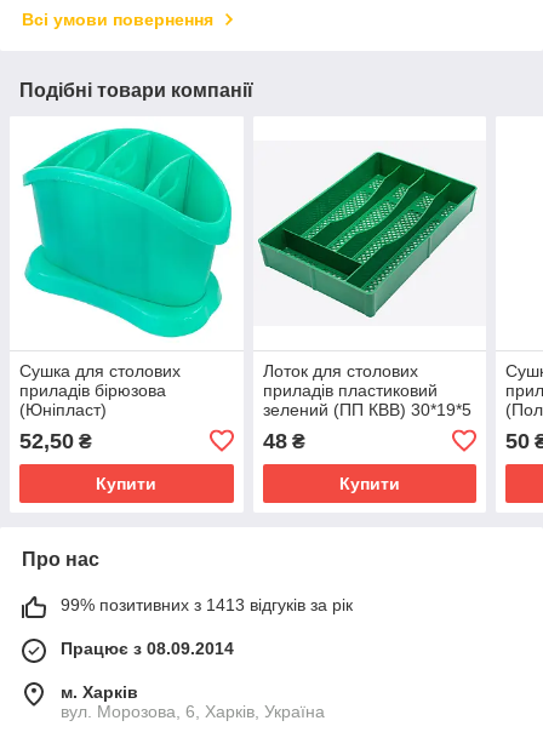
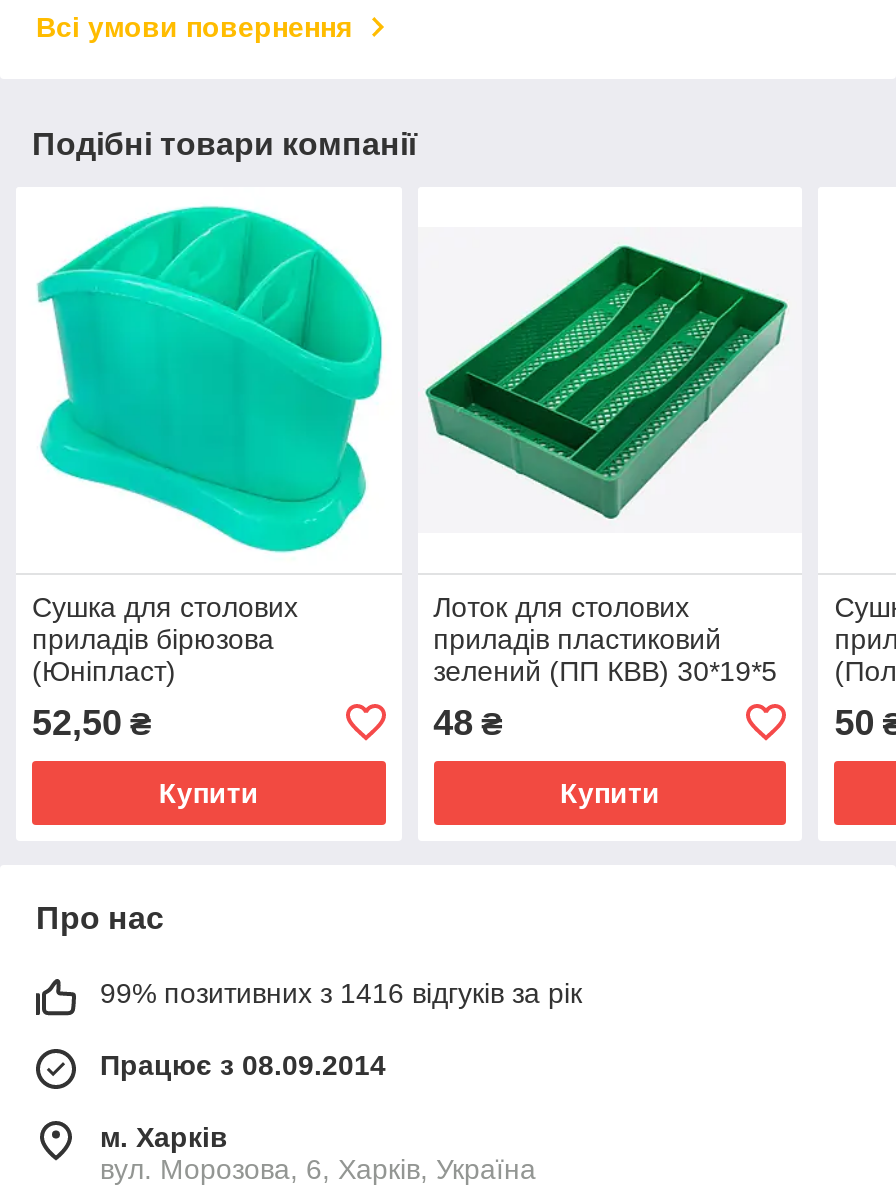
[61,595,353,614] 99% позитивних з 1413 відгуків за рік -> [100,977,582,1009] 99% позитивних з 1416 відгуків за рік

